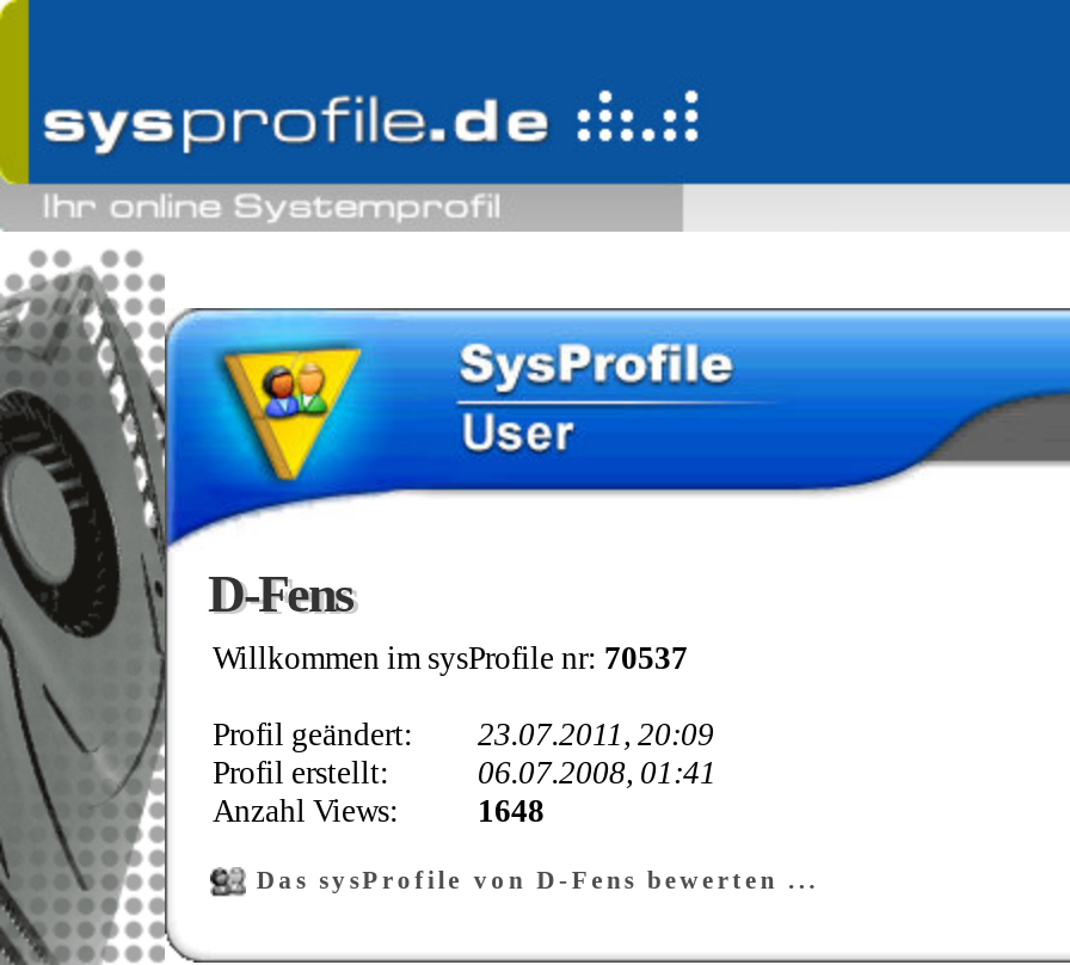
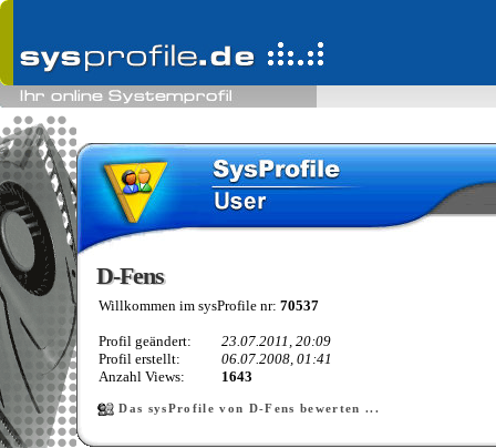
[478,793,545,829] 1648 -> [221,368,252,385] 1643

